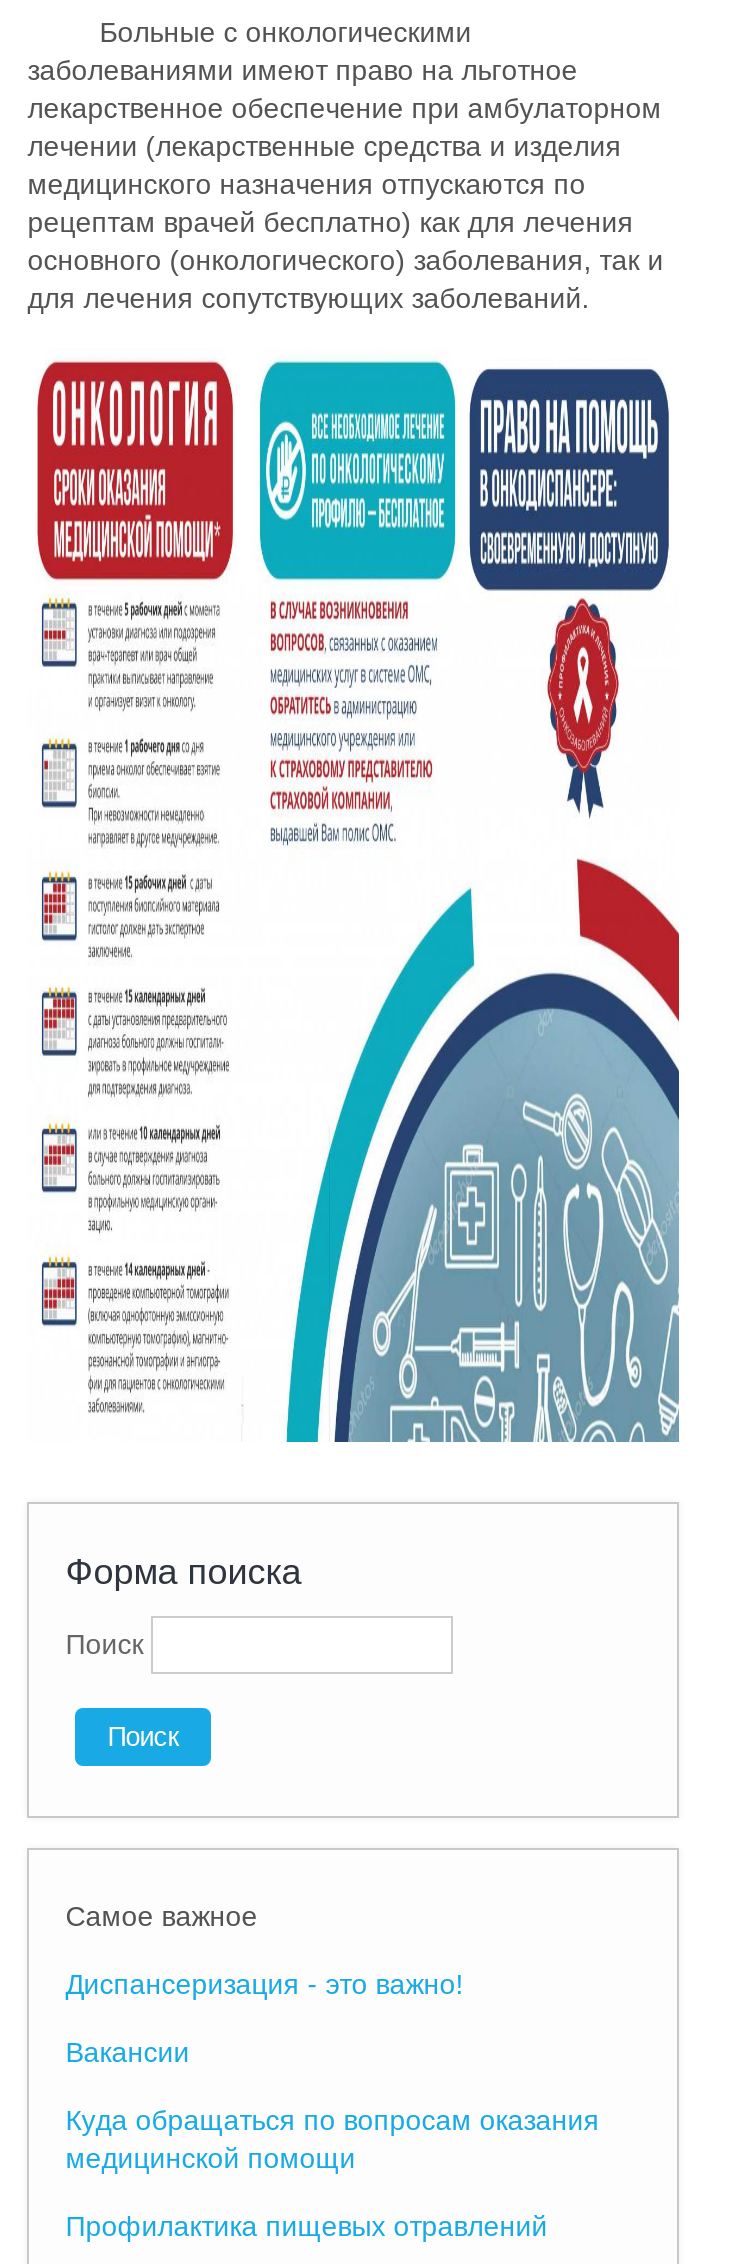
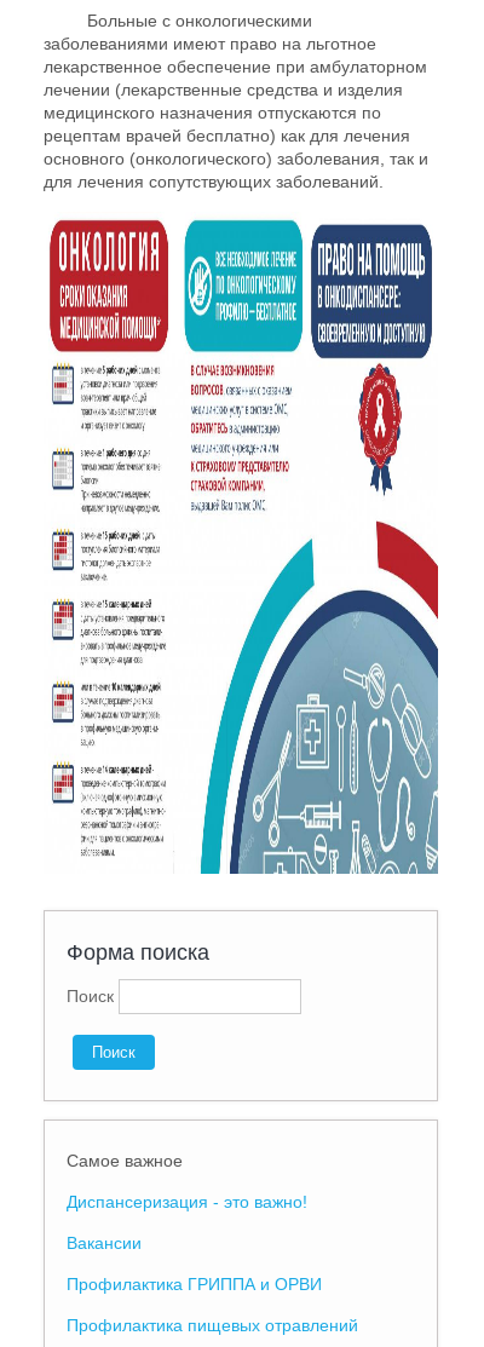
[65,2104,599,2174] Куда обращаться по вопросам оказания | медицинской помощи -> [67,1274,322,1294] Профилактика ГРИППА и ОРВИ

